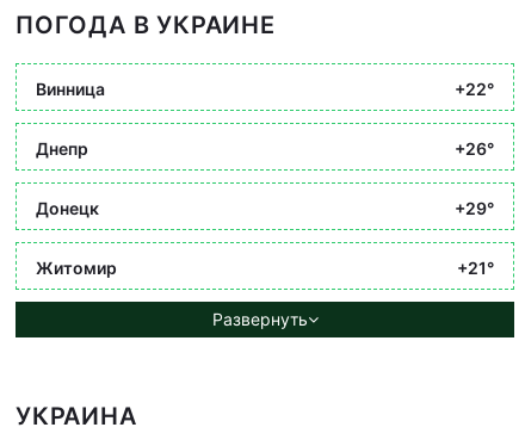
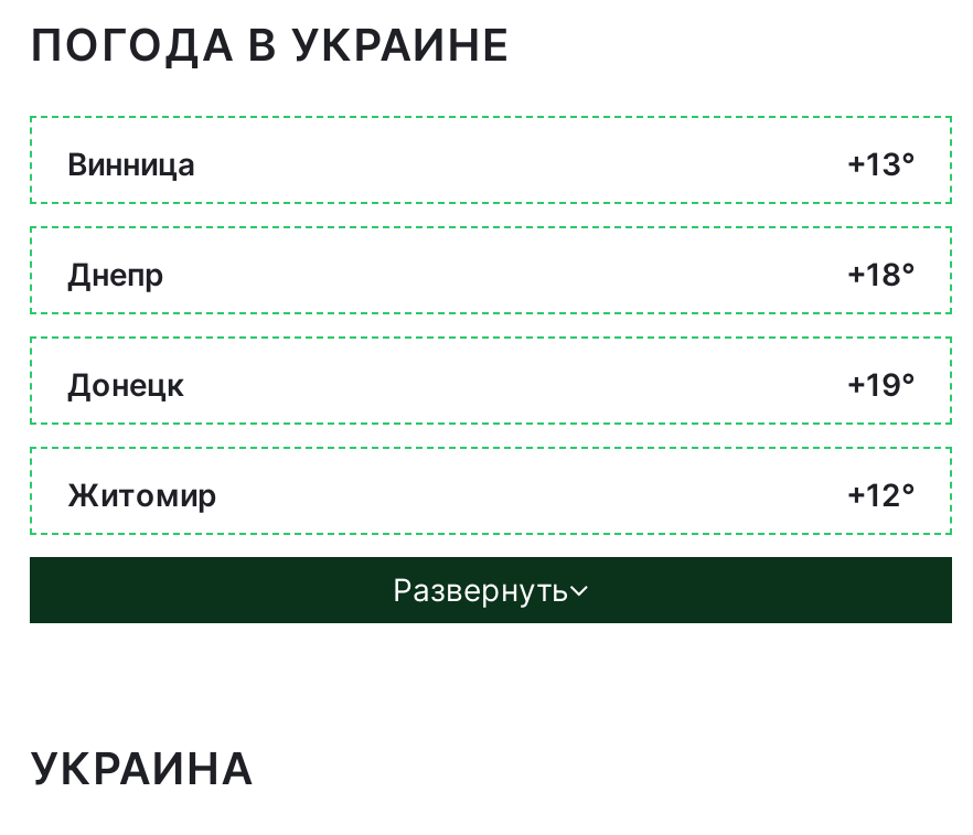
[455,78,494,98] +22° -> [846,143,915,181] +13°
[455,138,494,158] +26° -> [846,254,915,291] +18°
[455,197,494,218] +29° -> [846,364,915,402] +19°
[457,257,494,277] +21° -> [846,474,915,512] +12°

